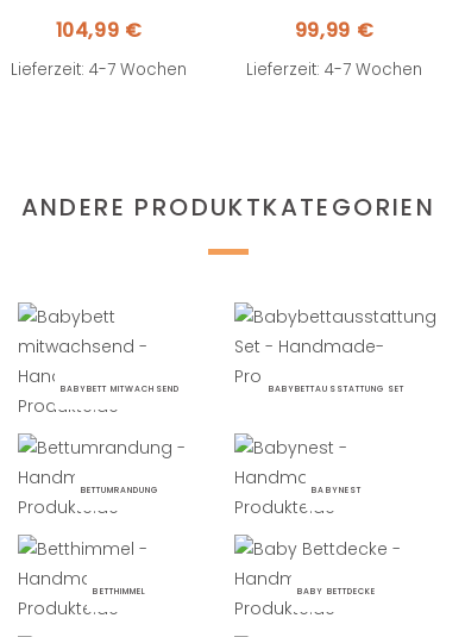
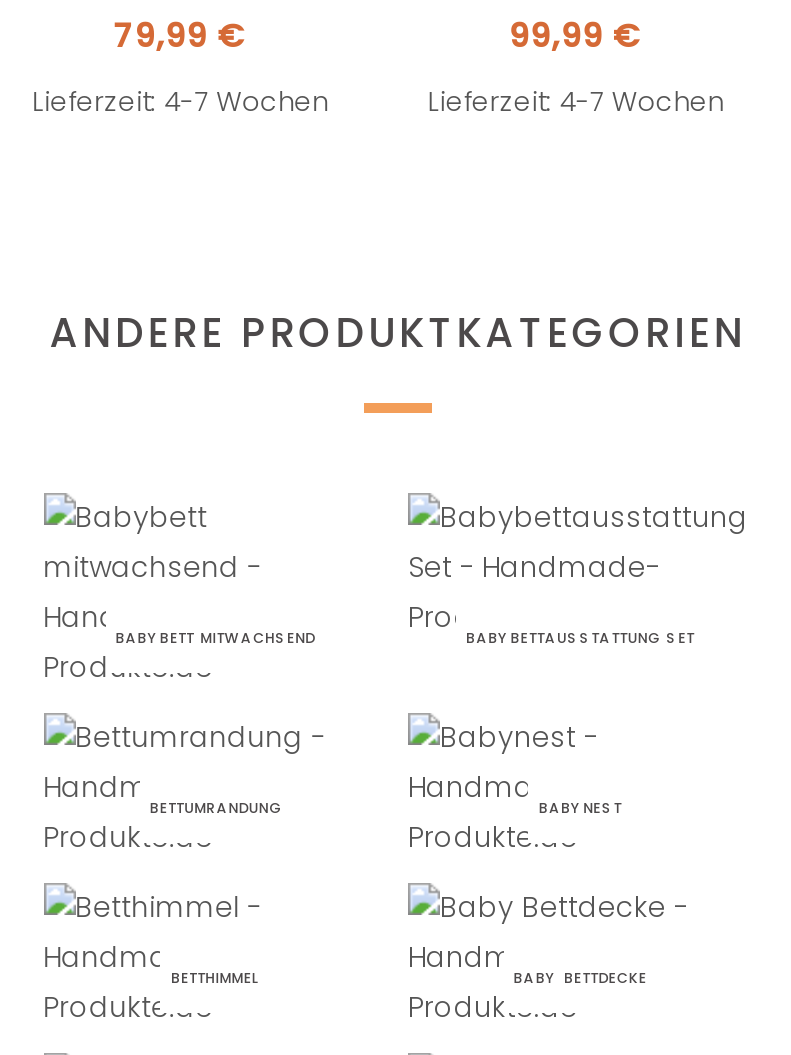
[55,16,142,44] 104,99 € -> [114,13,247,59] 79,99 €

